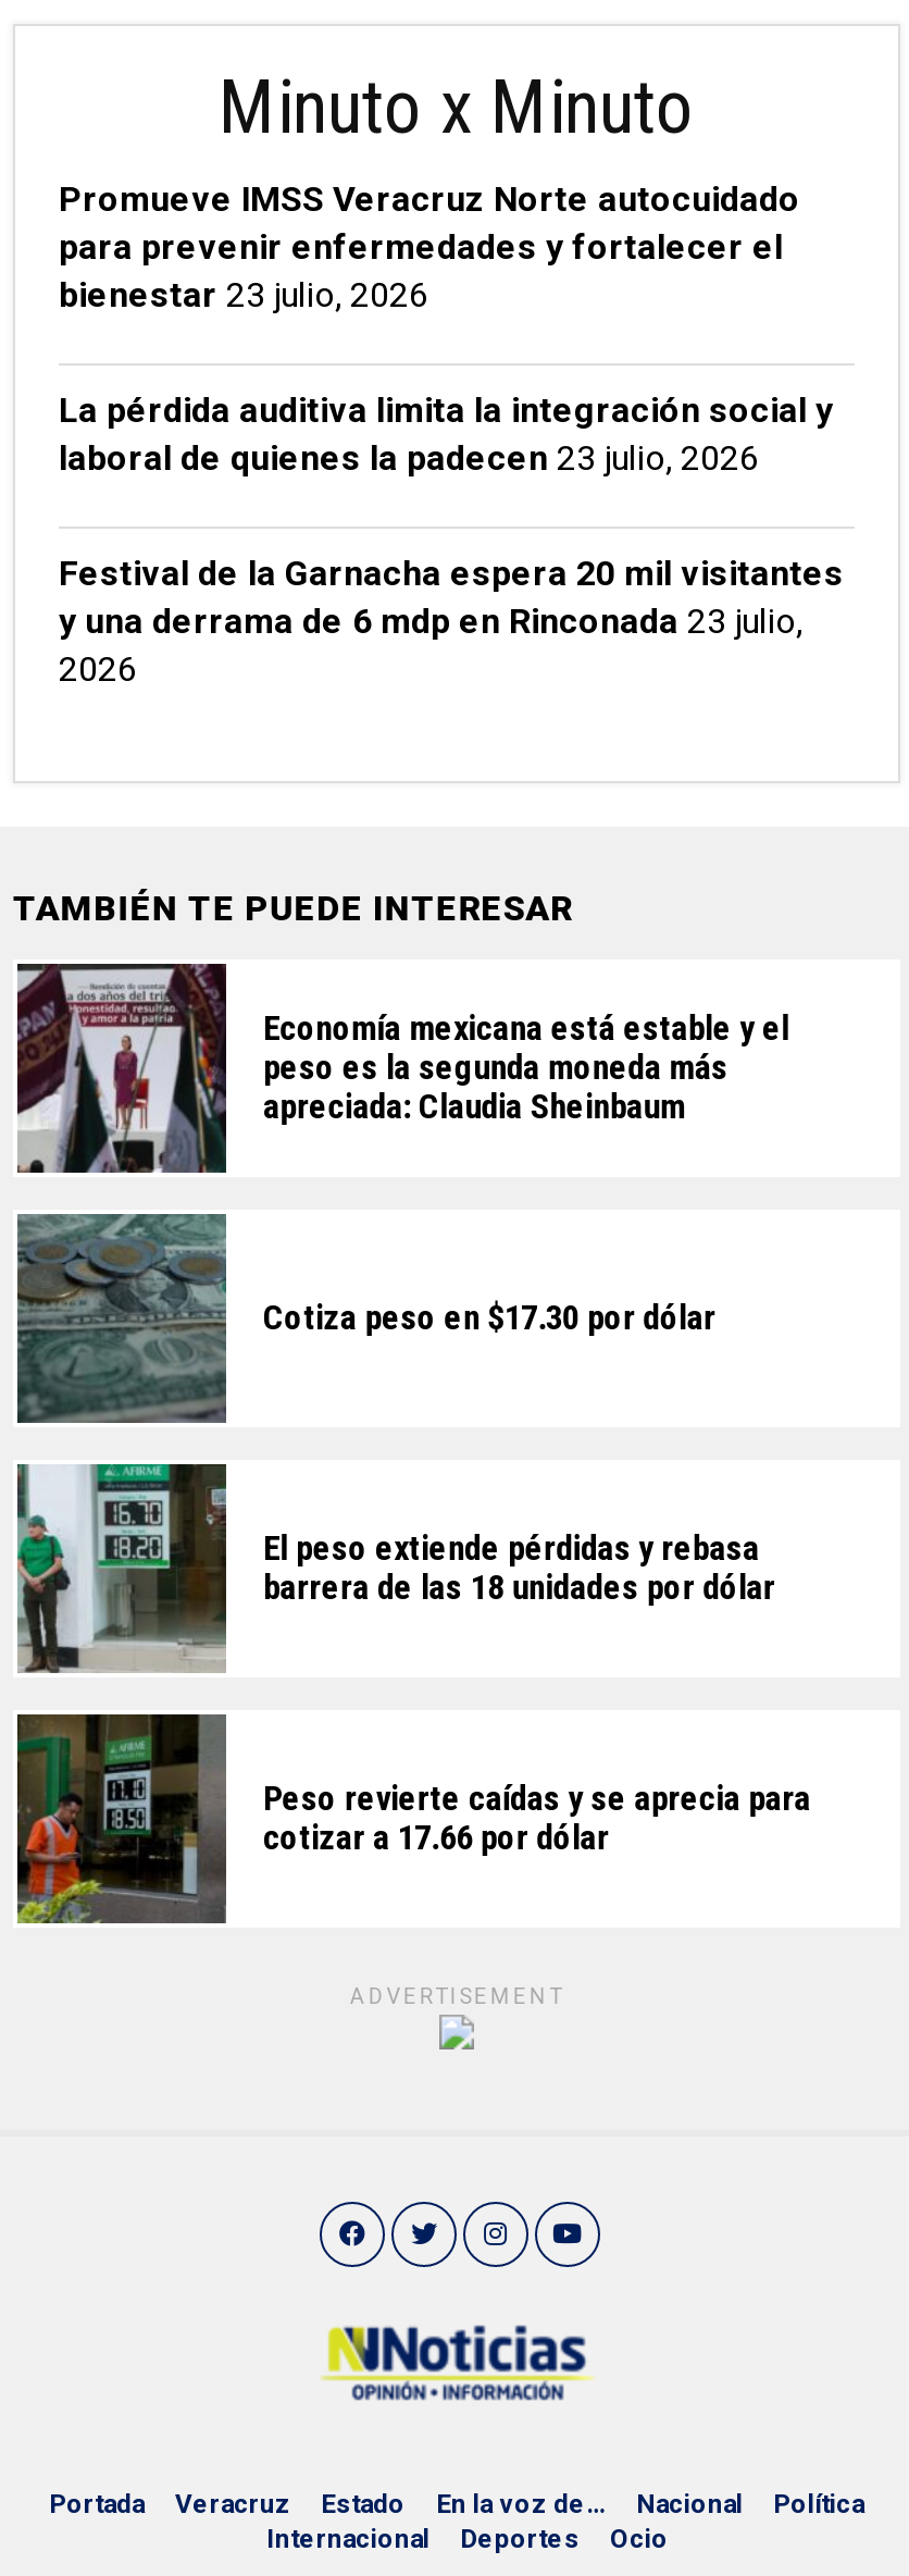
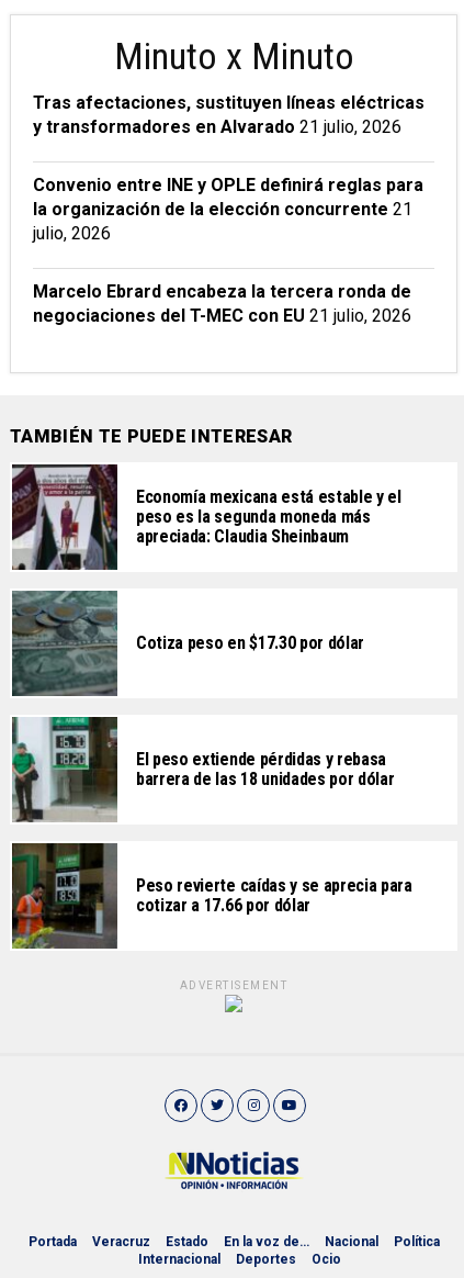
[59,179,800,316] Promueve IMSS Veracruz Norte autocuidado | para prevenir enfermedades y fortalecer el | bienestar 23 julio, 2026 -> [33,92,425,137] Tras afectaciones, sustituyen líneas eléctricas | y transformadores en Alvarado 21 julio, 2026
[59,390,833,479] La pérdida auditiva limita la integración social y | laboral de quienes la padecen 23 julio, 2026 -> [33,175,423,244] Convenio entre INE y OPLE definirá reglas para | la organización de la elección concurrente 21 | julio, 2026
[59,553,844,690] Festival de la Garnacha espera 20 mil visitantes | y una derrama de 6 mdp en Rinconada 23 julio, | 2026 -> [33,281,411,326] Marcelo Ebrard encabeza la tercera ronda de | negociaciones del T-MEC con EU 21 julio, 2026

